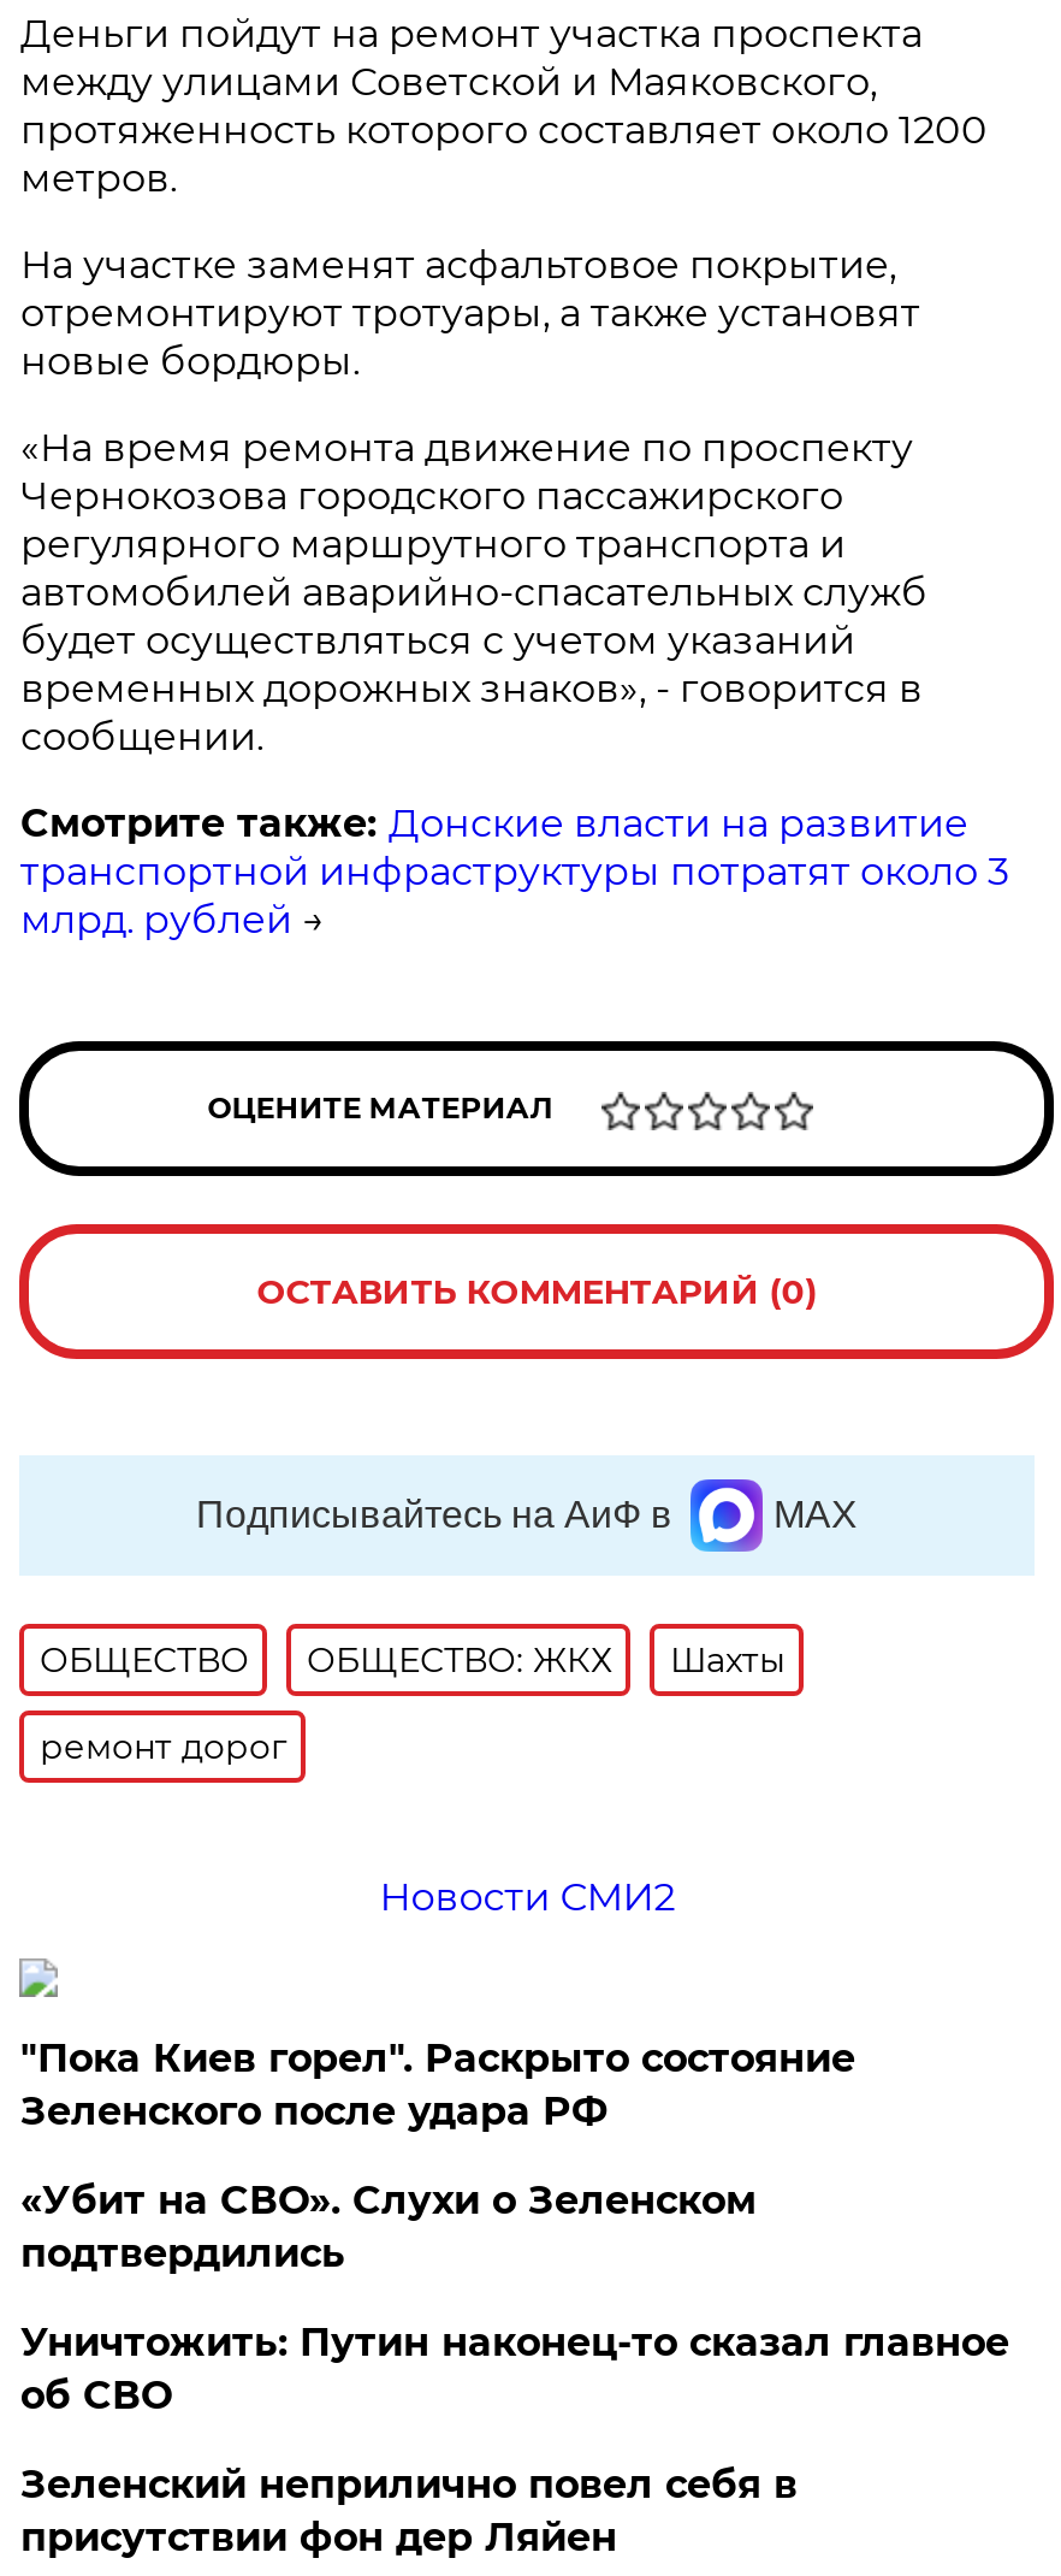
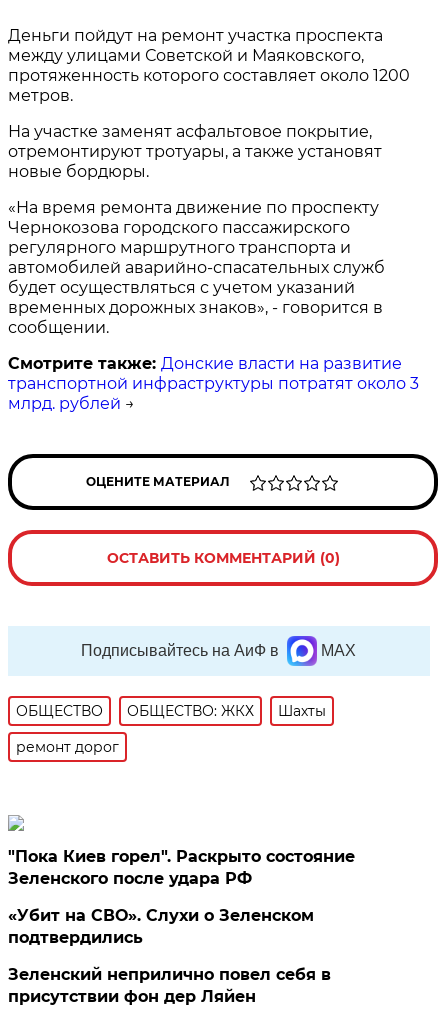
[379,1874,675,1920] Новости СМИ2 -> none
[20,2319,1009,2418] Уничтожить: Путин наконец-то сказал главное | об СВО -> none

